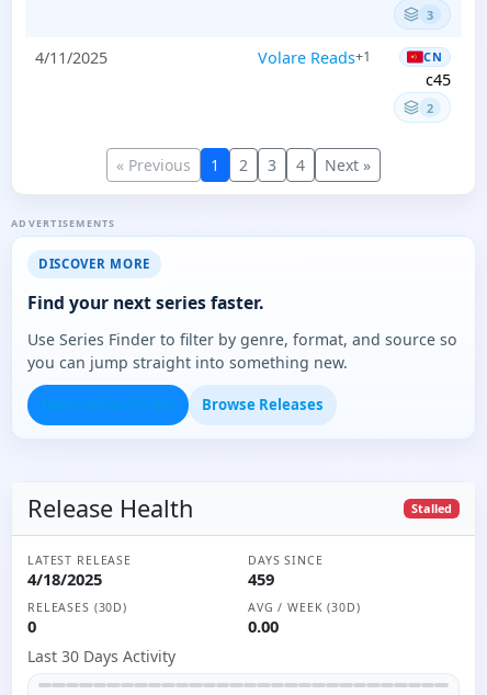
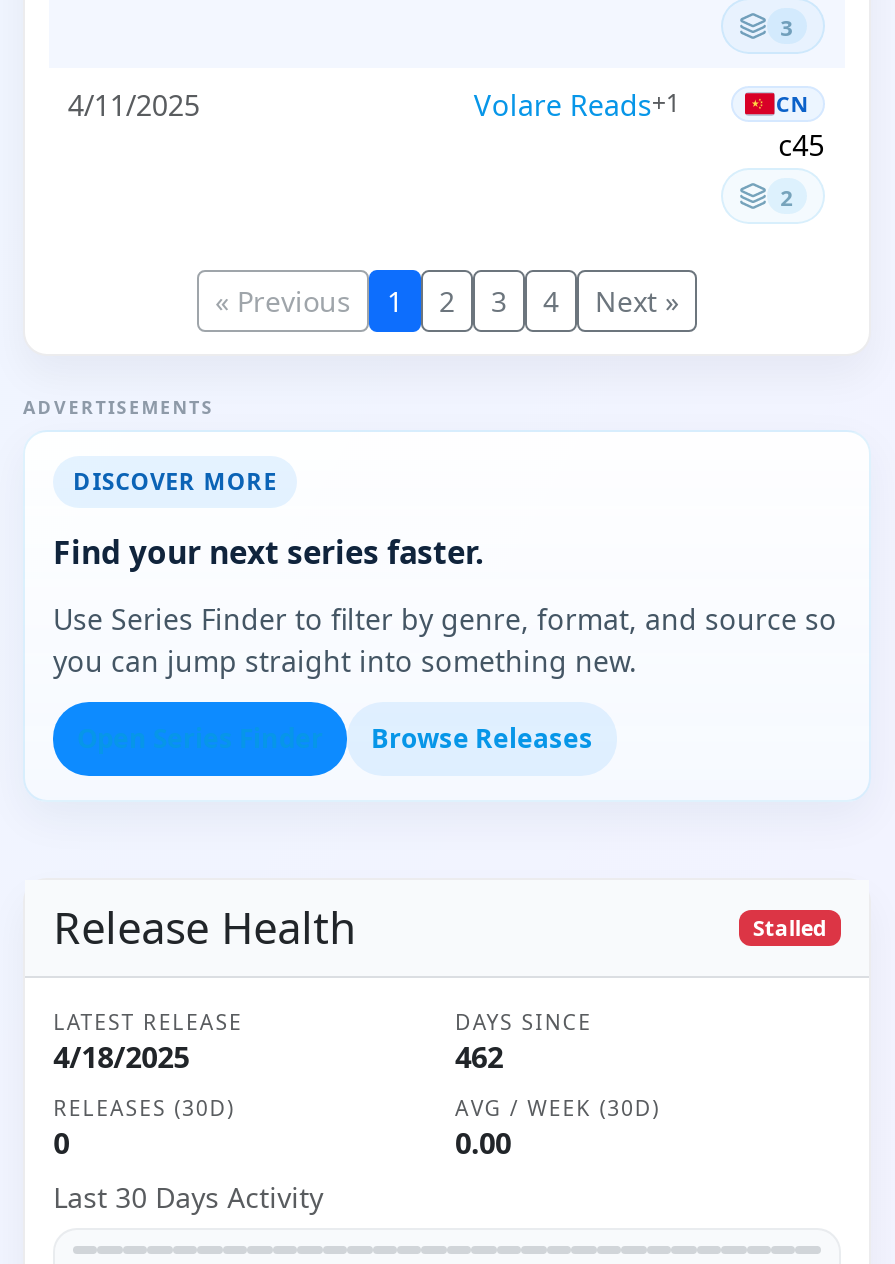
[248,568,274,590] 459 -> [455,1036,503,1076] 462

